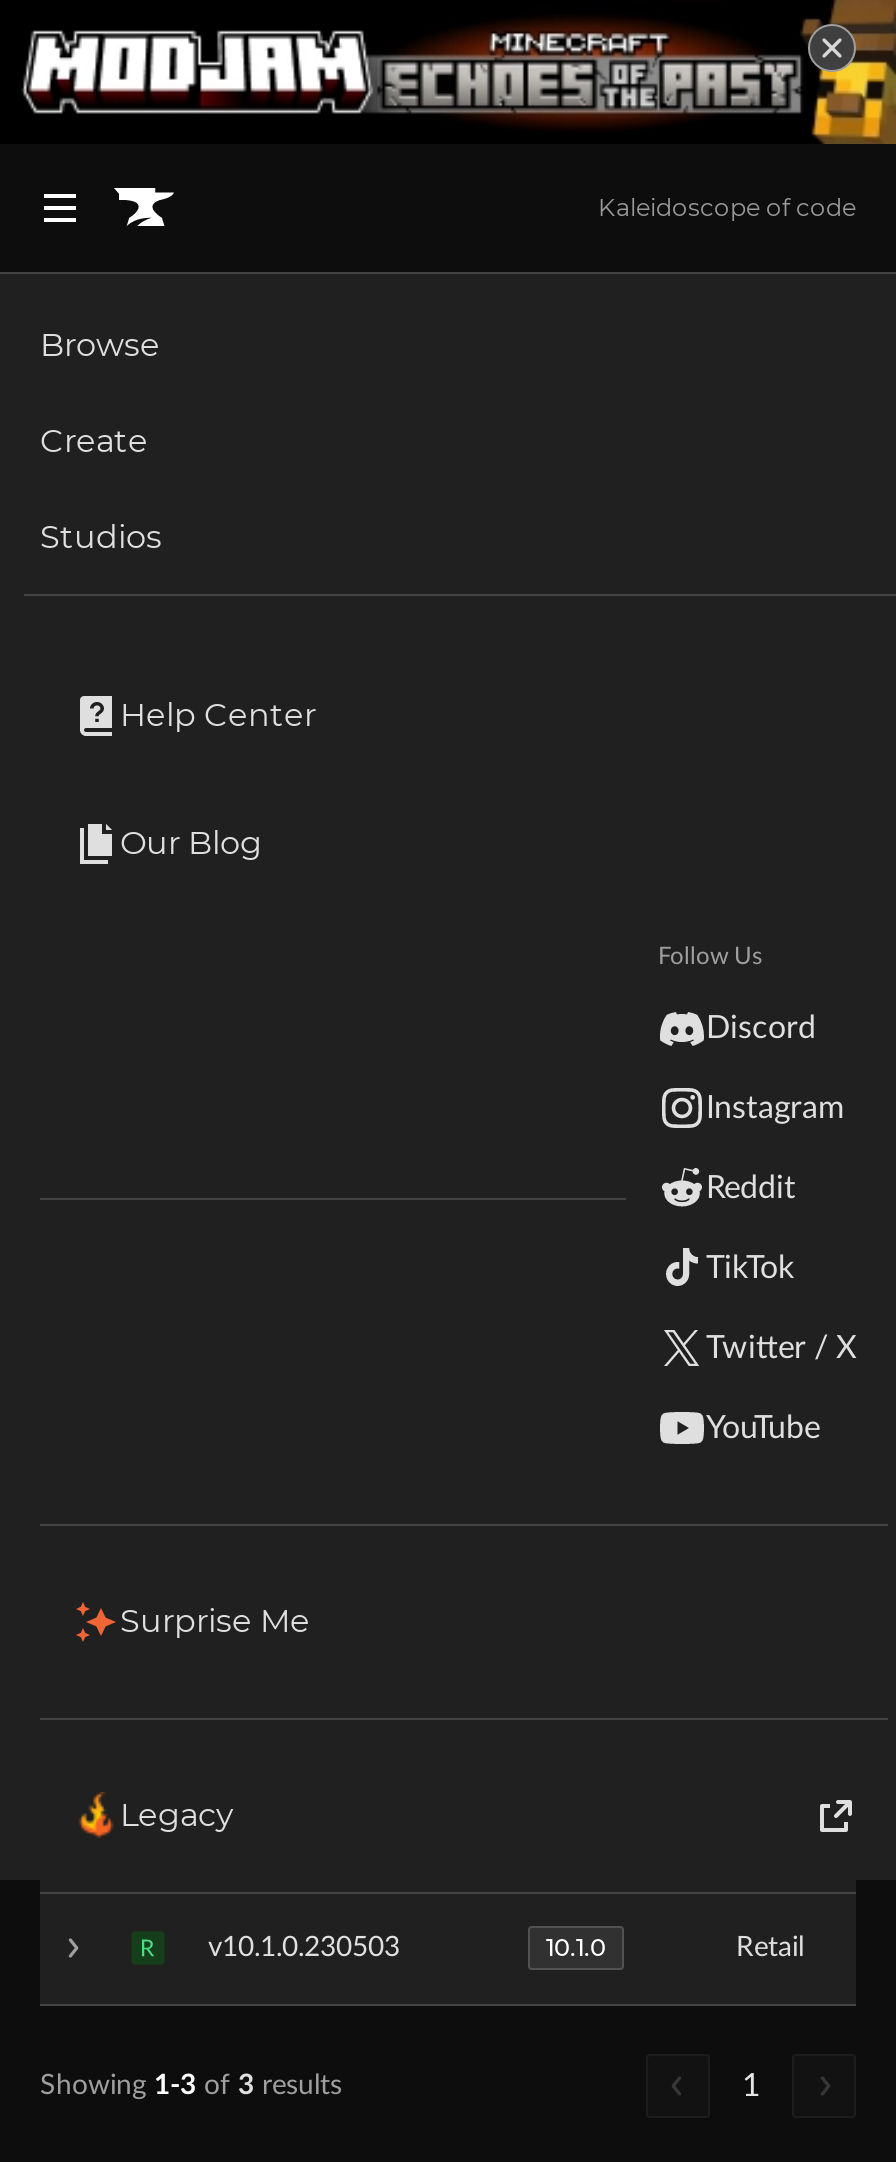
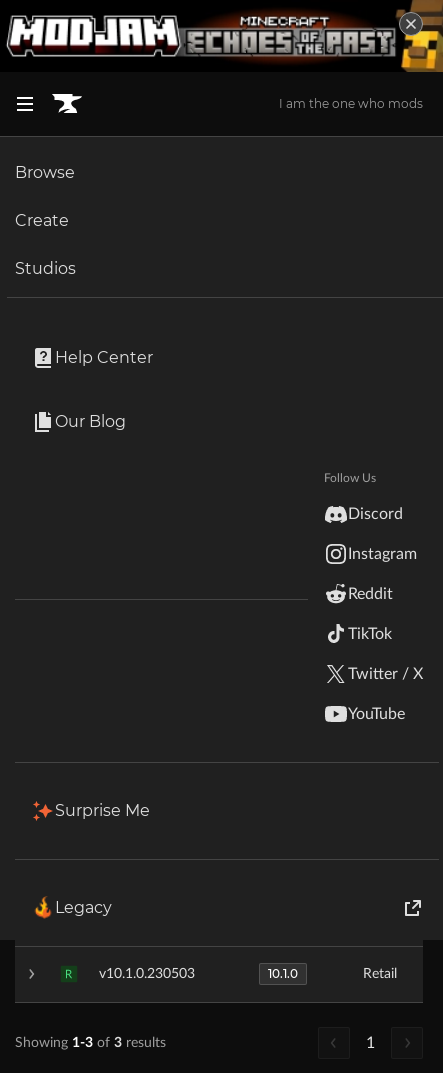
[598,191,856,221] Kaleidoscope of code -> [279,96,423,111] I am the one who mods

